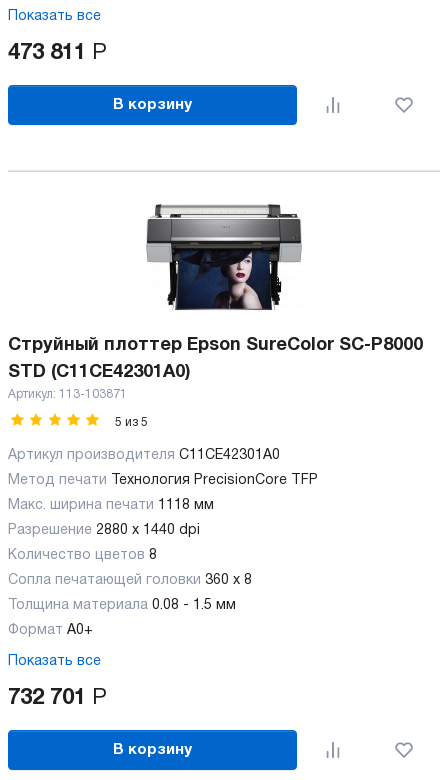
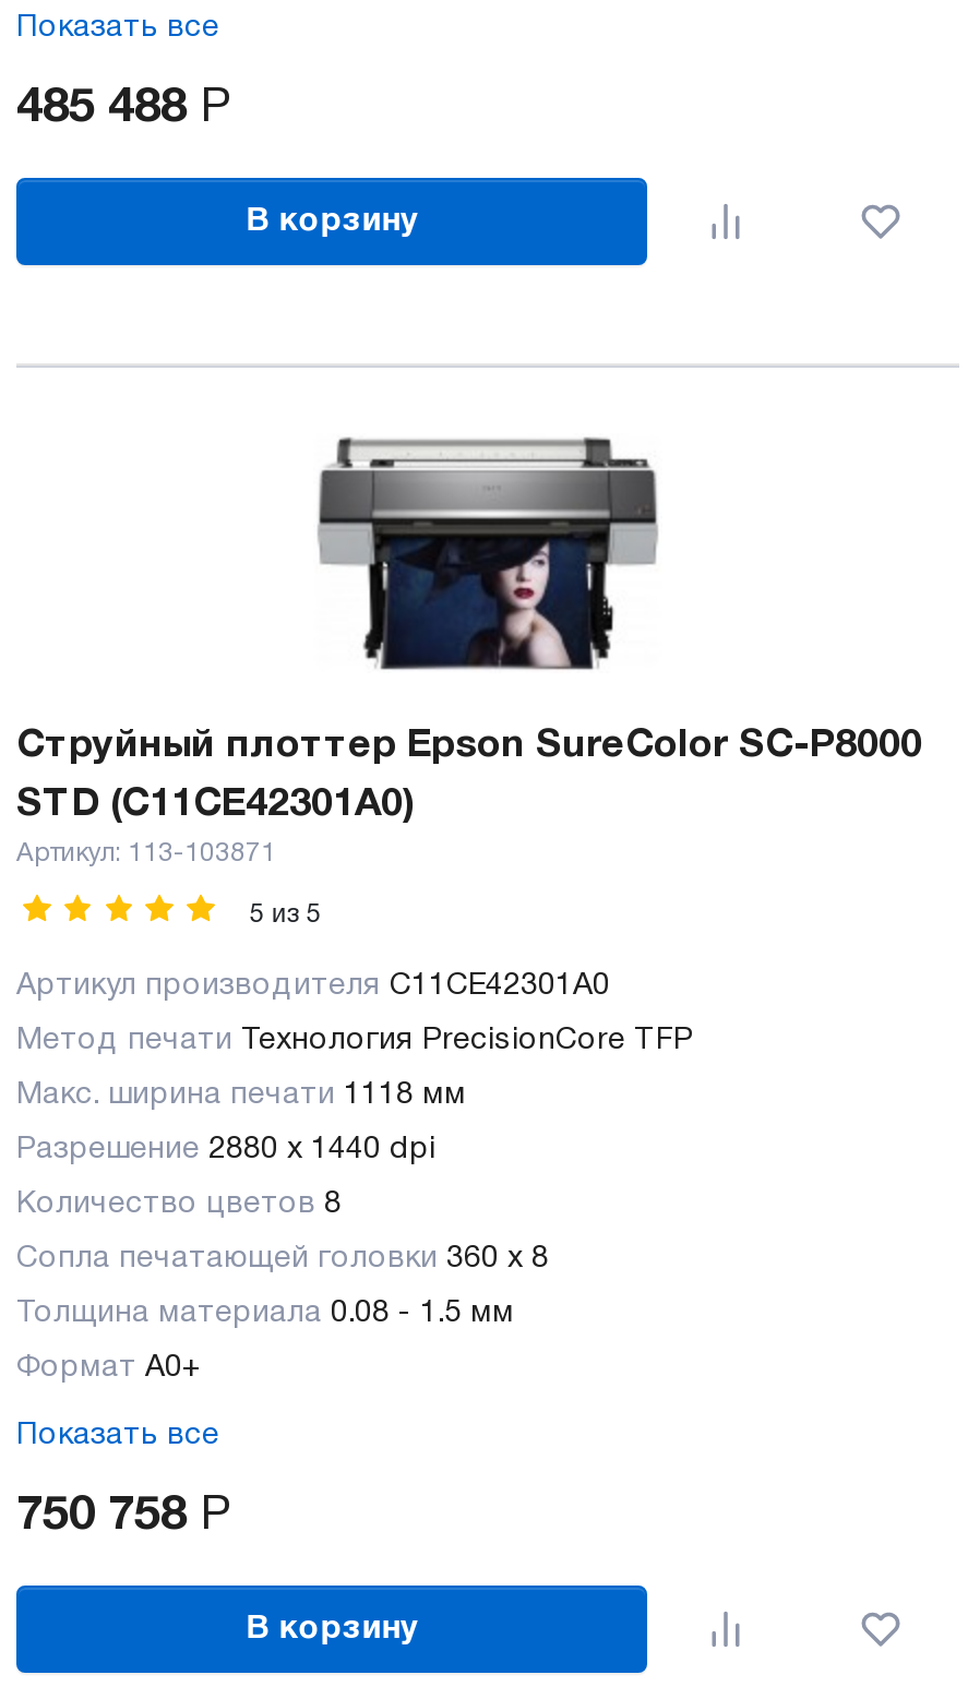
[8,43,107,63] 473 811 Р -> [16,87,232,130] 485 488 Р
[8,688,107,708] 732 701 Р -> [16,1494,232,1538] 750 758 Р

